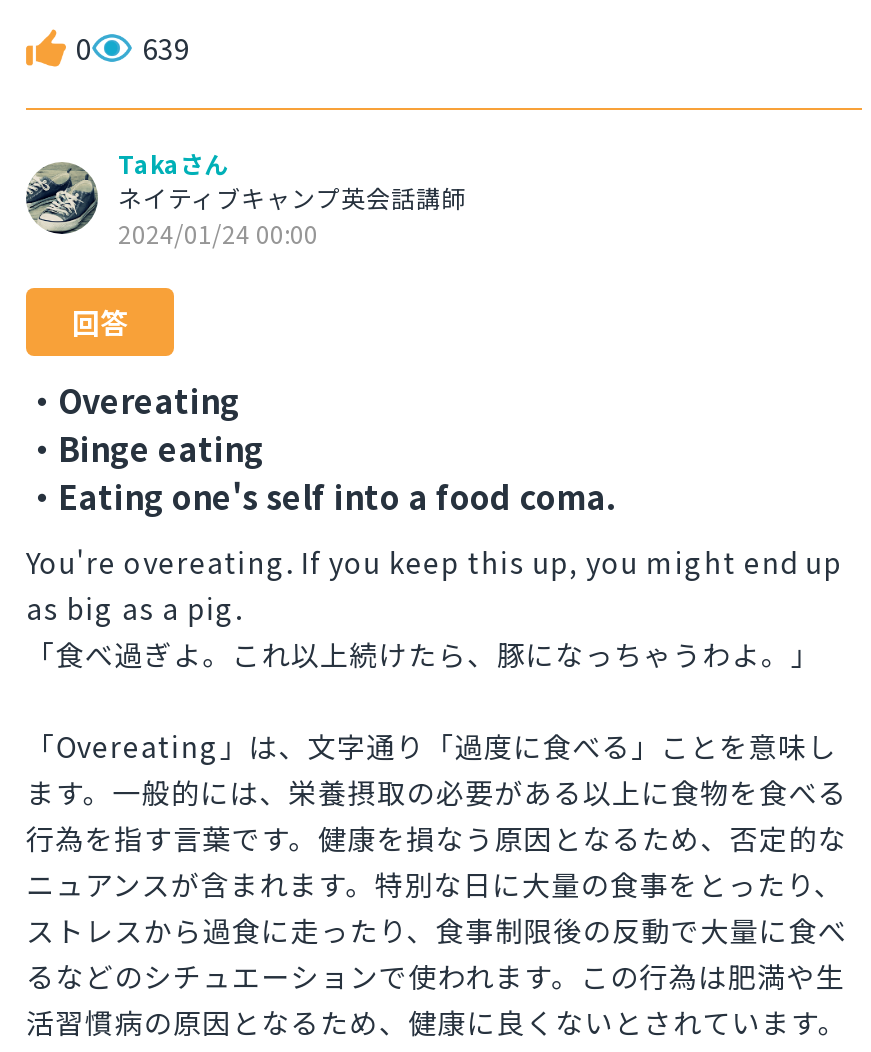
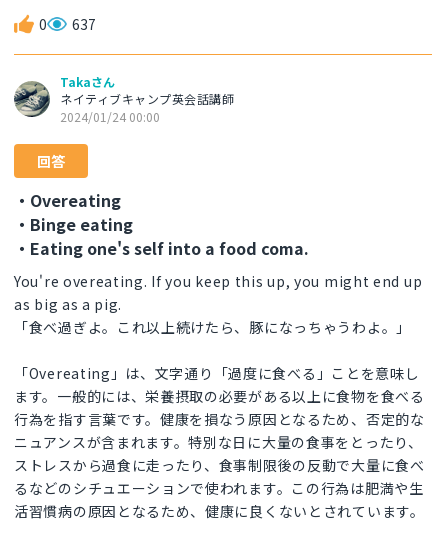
[76,29,190,69] 0 639 -> [39,14,96,34] 0 637

